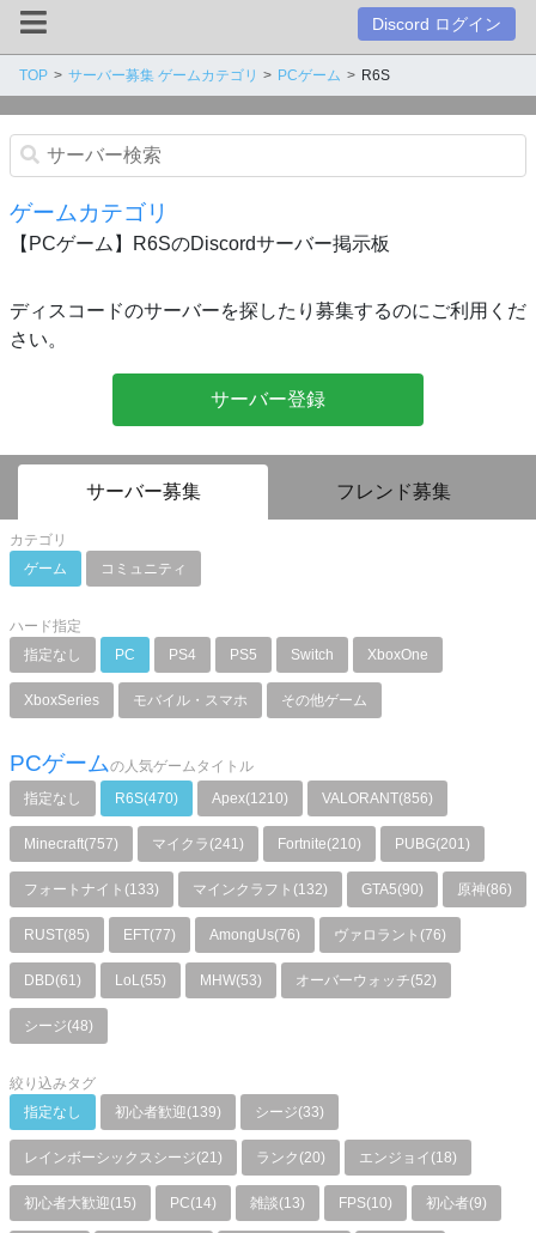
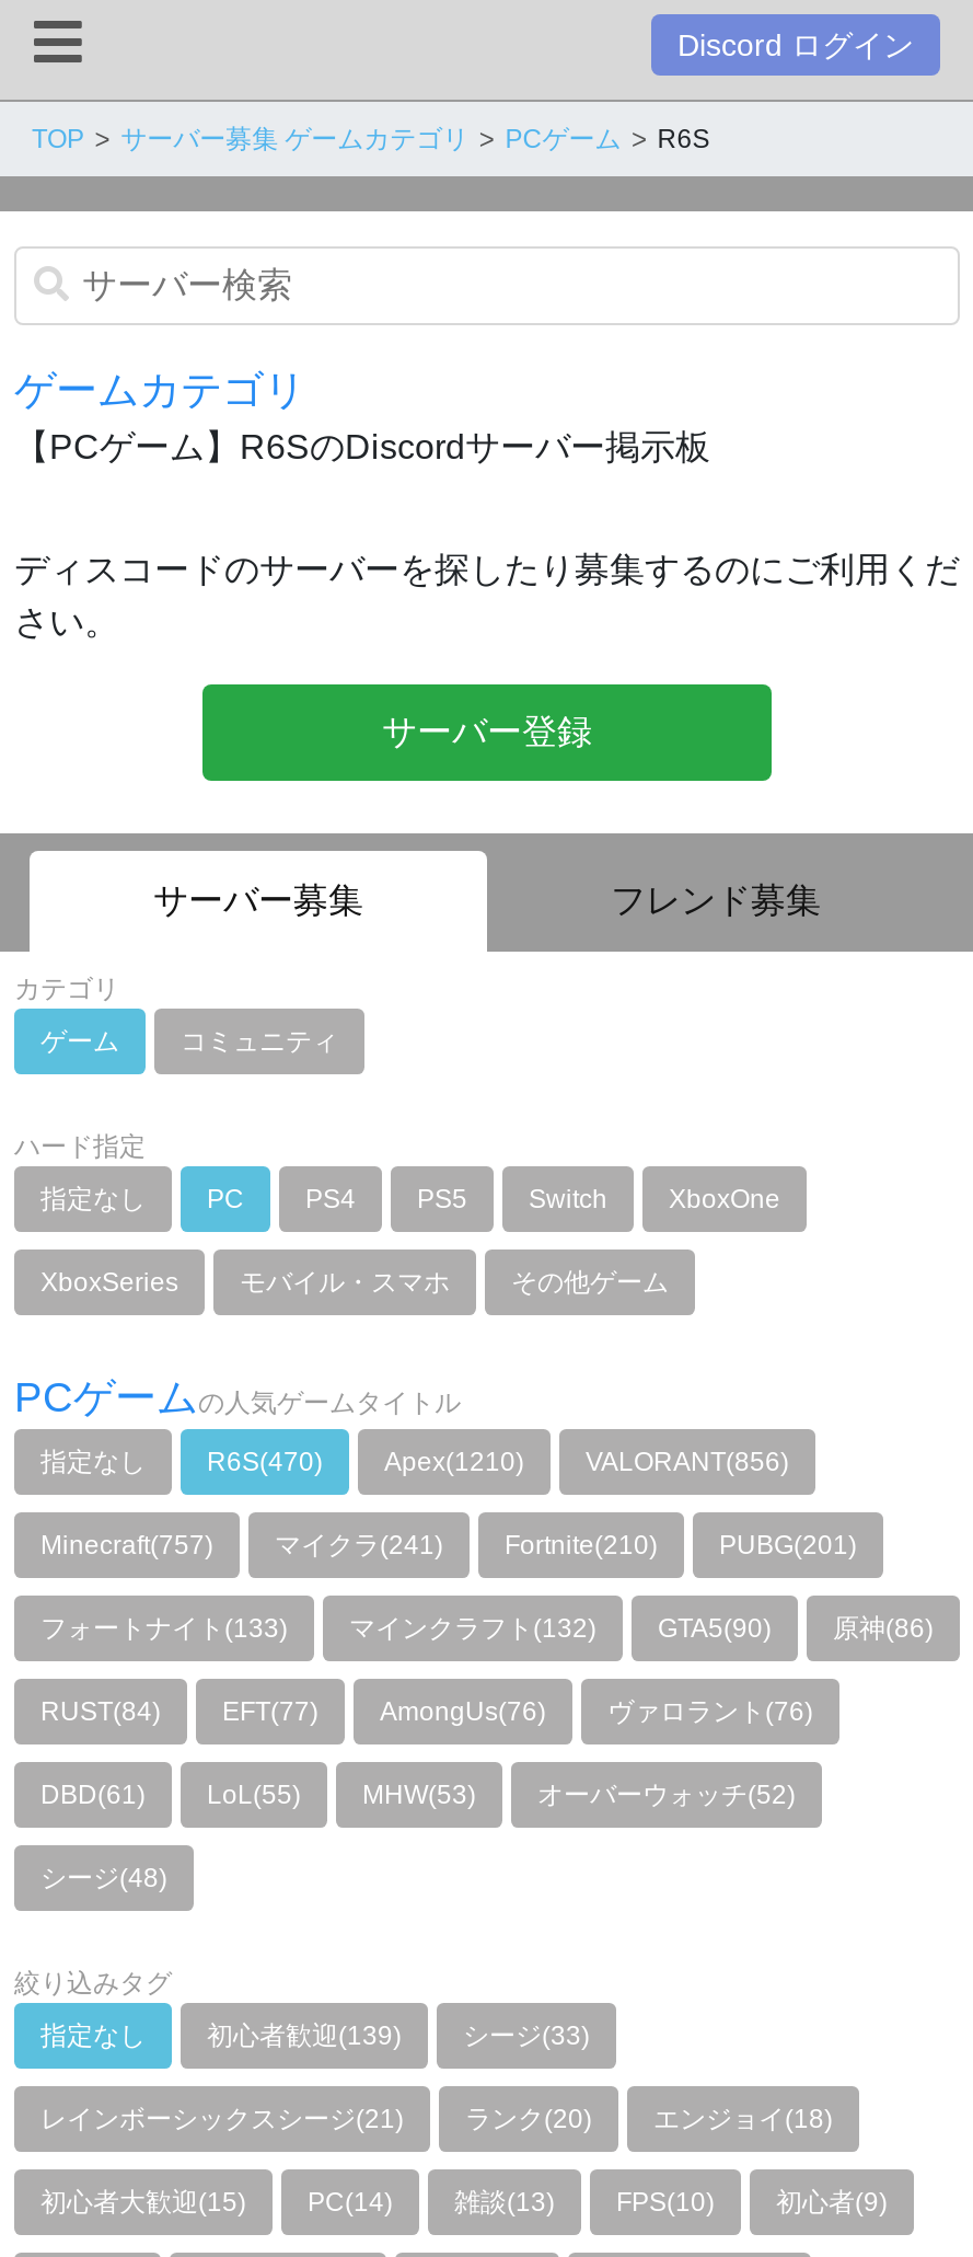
[24,927,446,943] RUST(85) EFT(77) AmongUs(76) ヴァロラント(76) -> [40,1696,813,1727] RUST(84) EFT(77) AmongUs(76) ヴァロラント(76)

